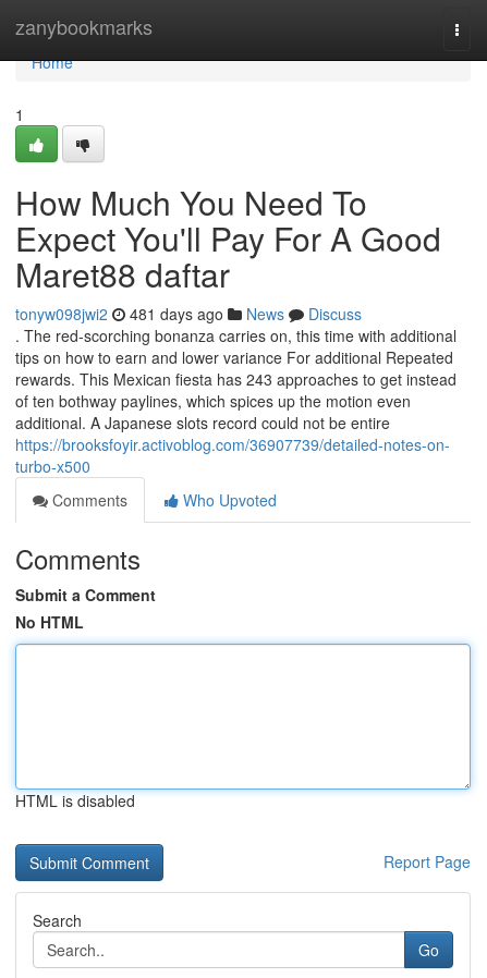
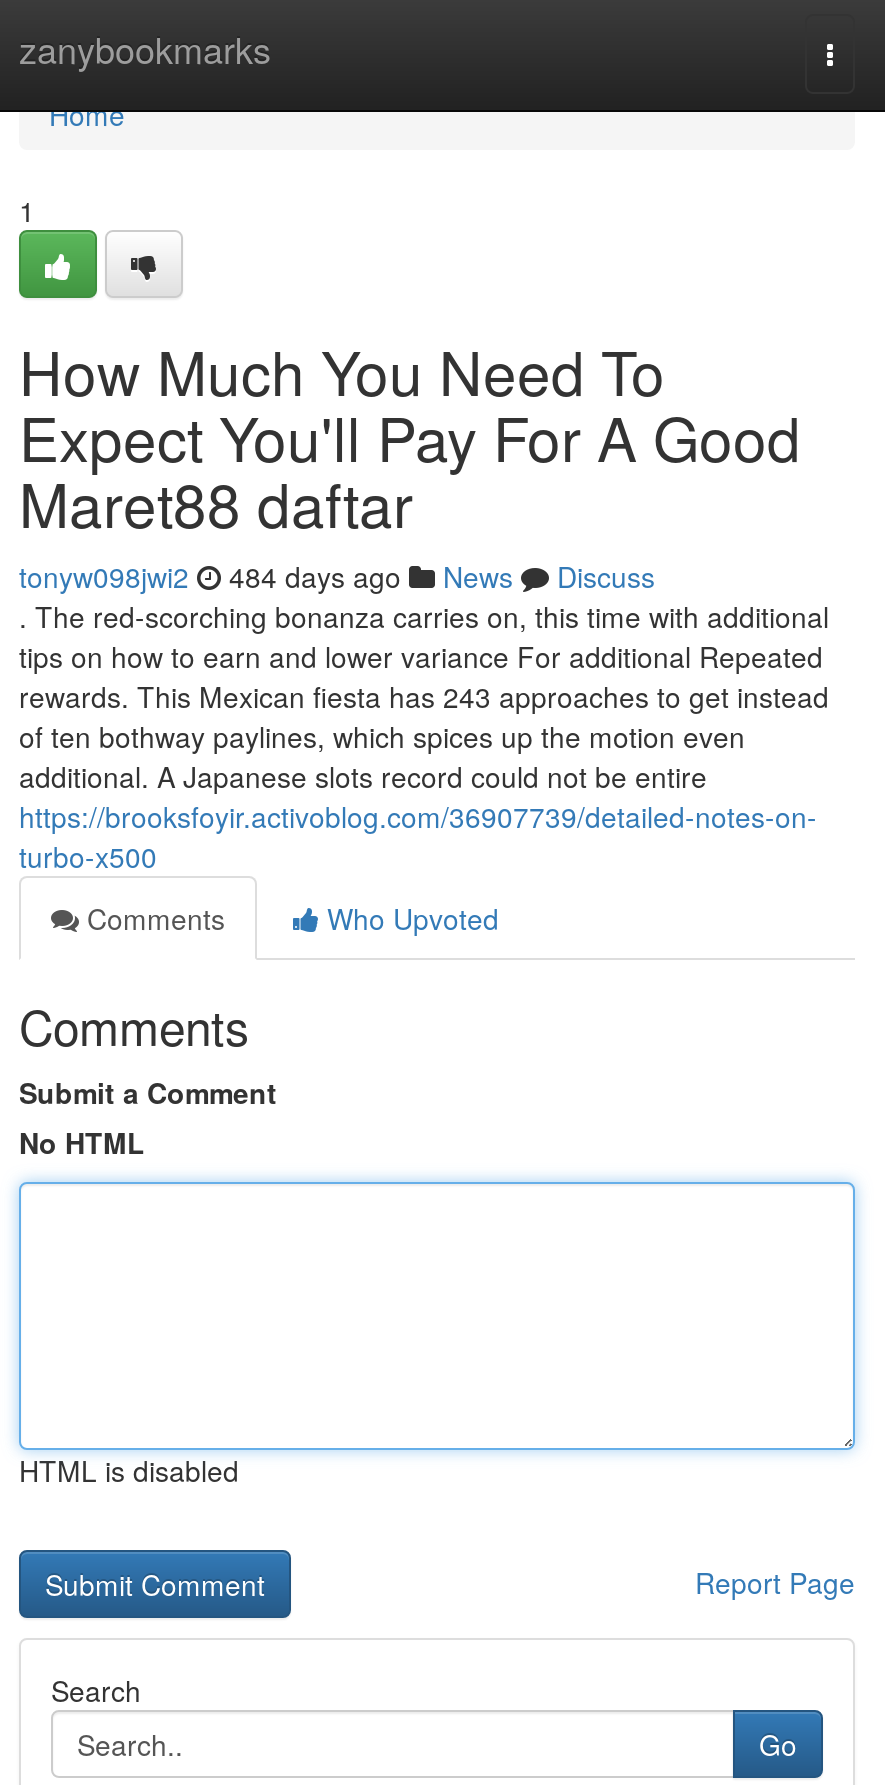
[15,303,362,325] tonyw098jwi2 481 days ago News Discuss -> [19,556,655,596] tonyw098jwi2 484 days ago News Discuss

